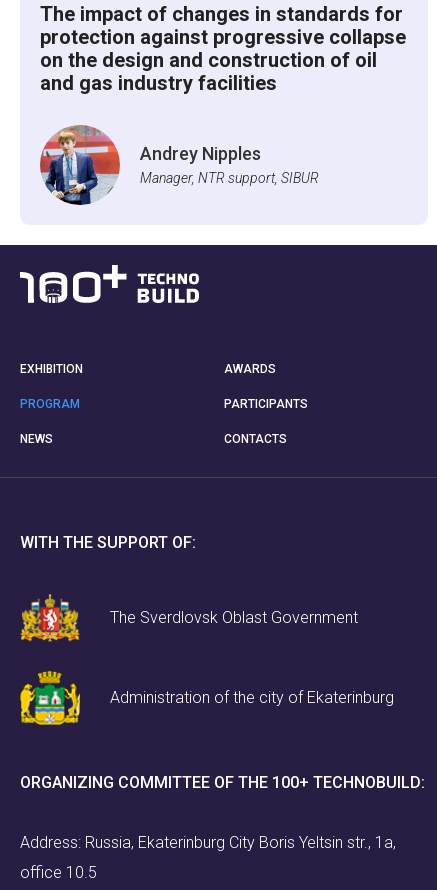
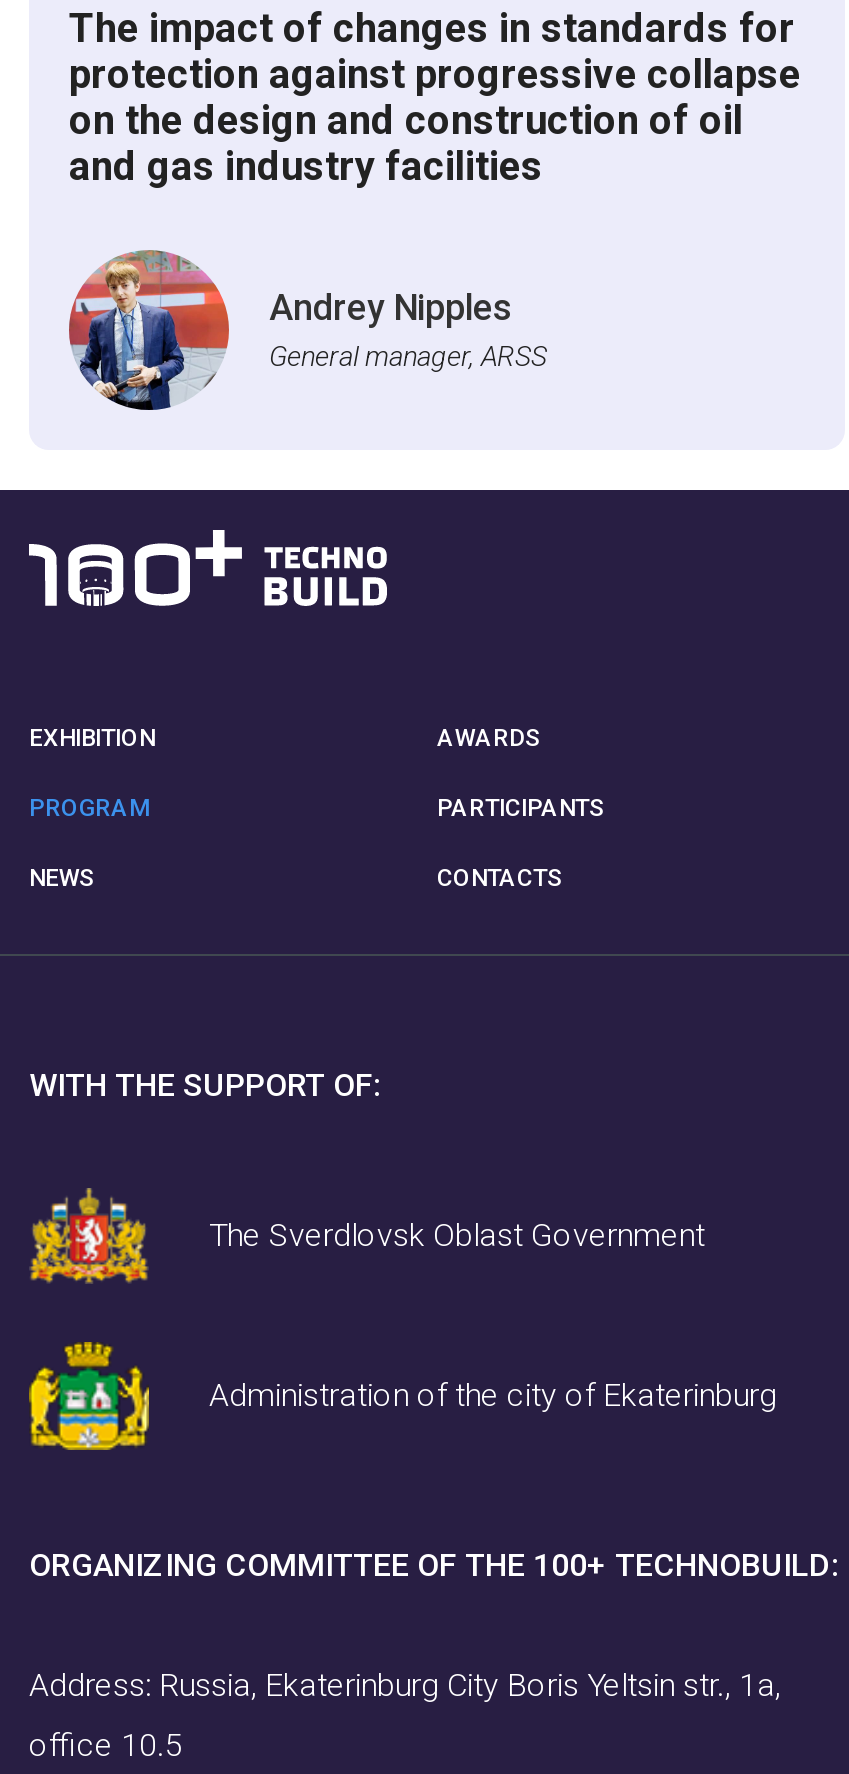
[140,170,319,186] Manager, NTR support, SIBUR -> [269,340,547,372] General manager, ARSS

